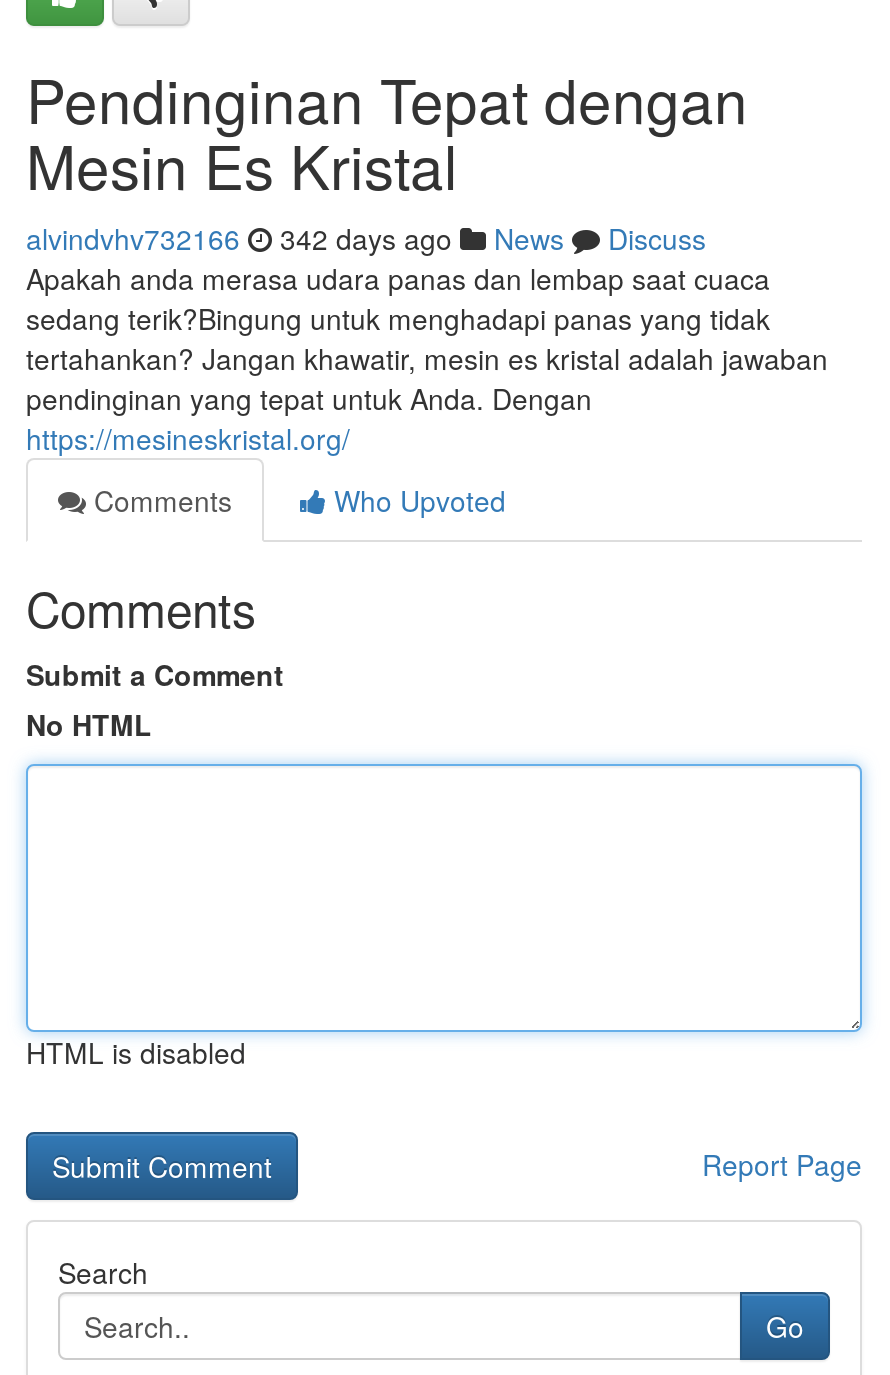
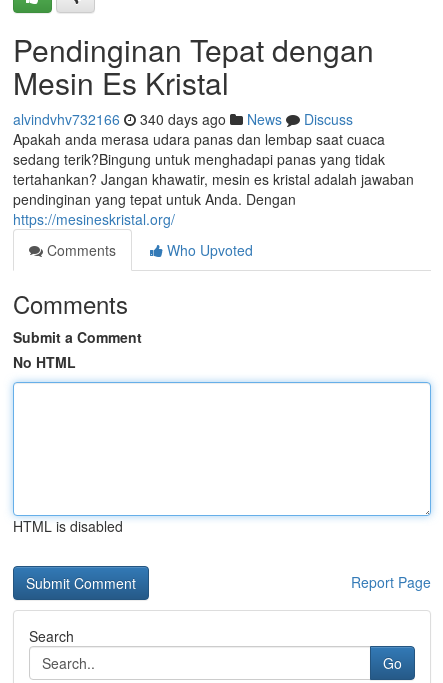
[26,218,706,258] alvindvhv732166 342 days ago News Discuss -> [13,109,353,129] alvindvhv732166 340 days ago News Discuss

